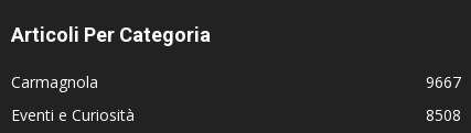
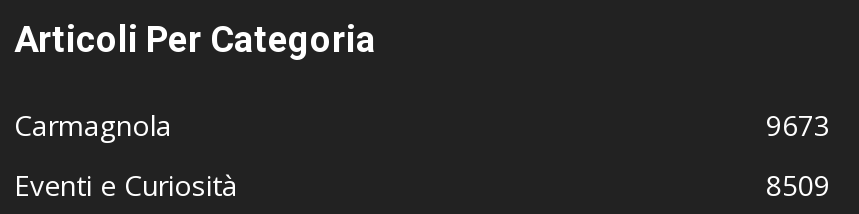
[426,72,461,93] 9667 -> [766,106,830,144] 9673
[426,105,461,126] 8508 -> [766,166,830,204] 8509

